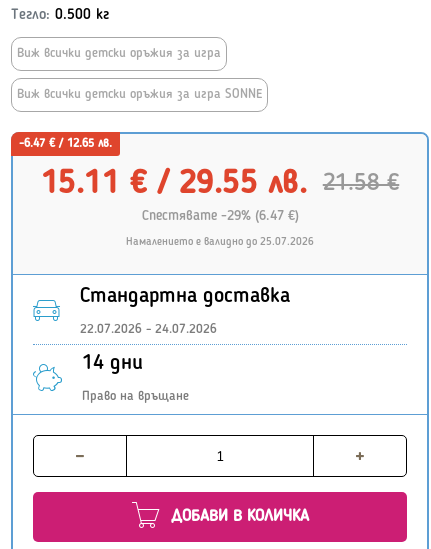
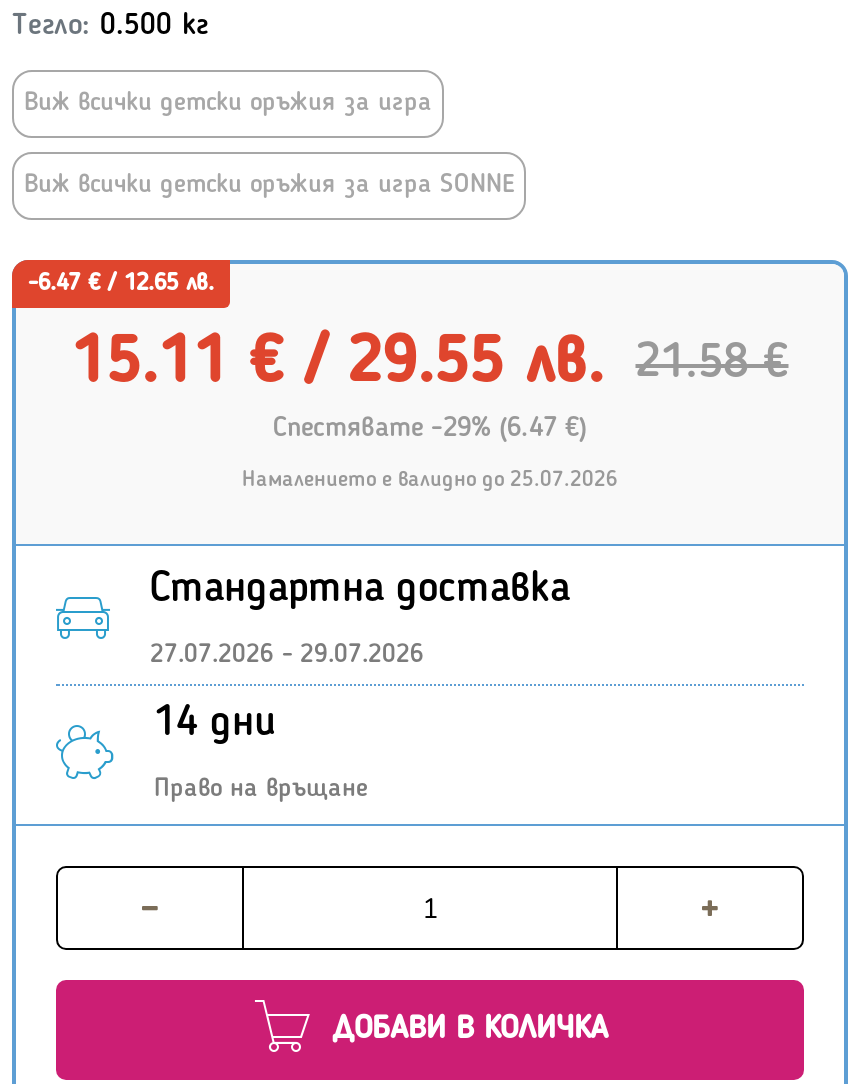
[80,323,217,336] 22.07.2026 - 24.07.2026 -> [150,642,424,668] 27.07.2026 - 29.07.2026

